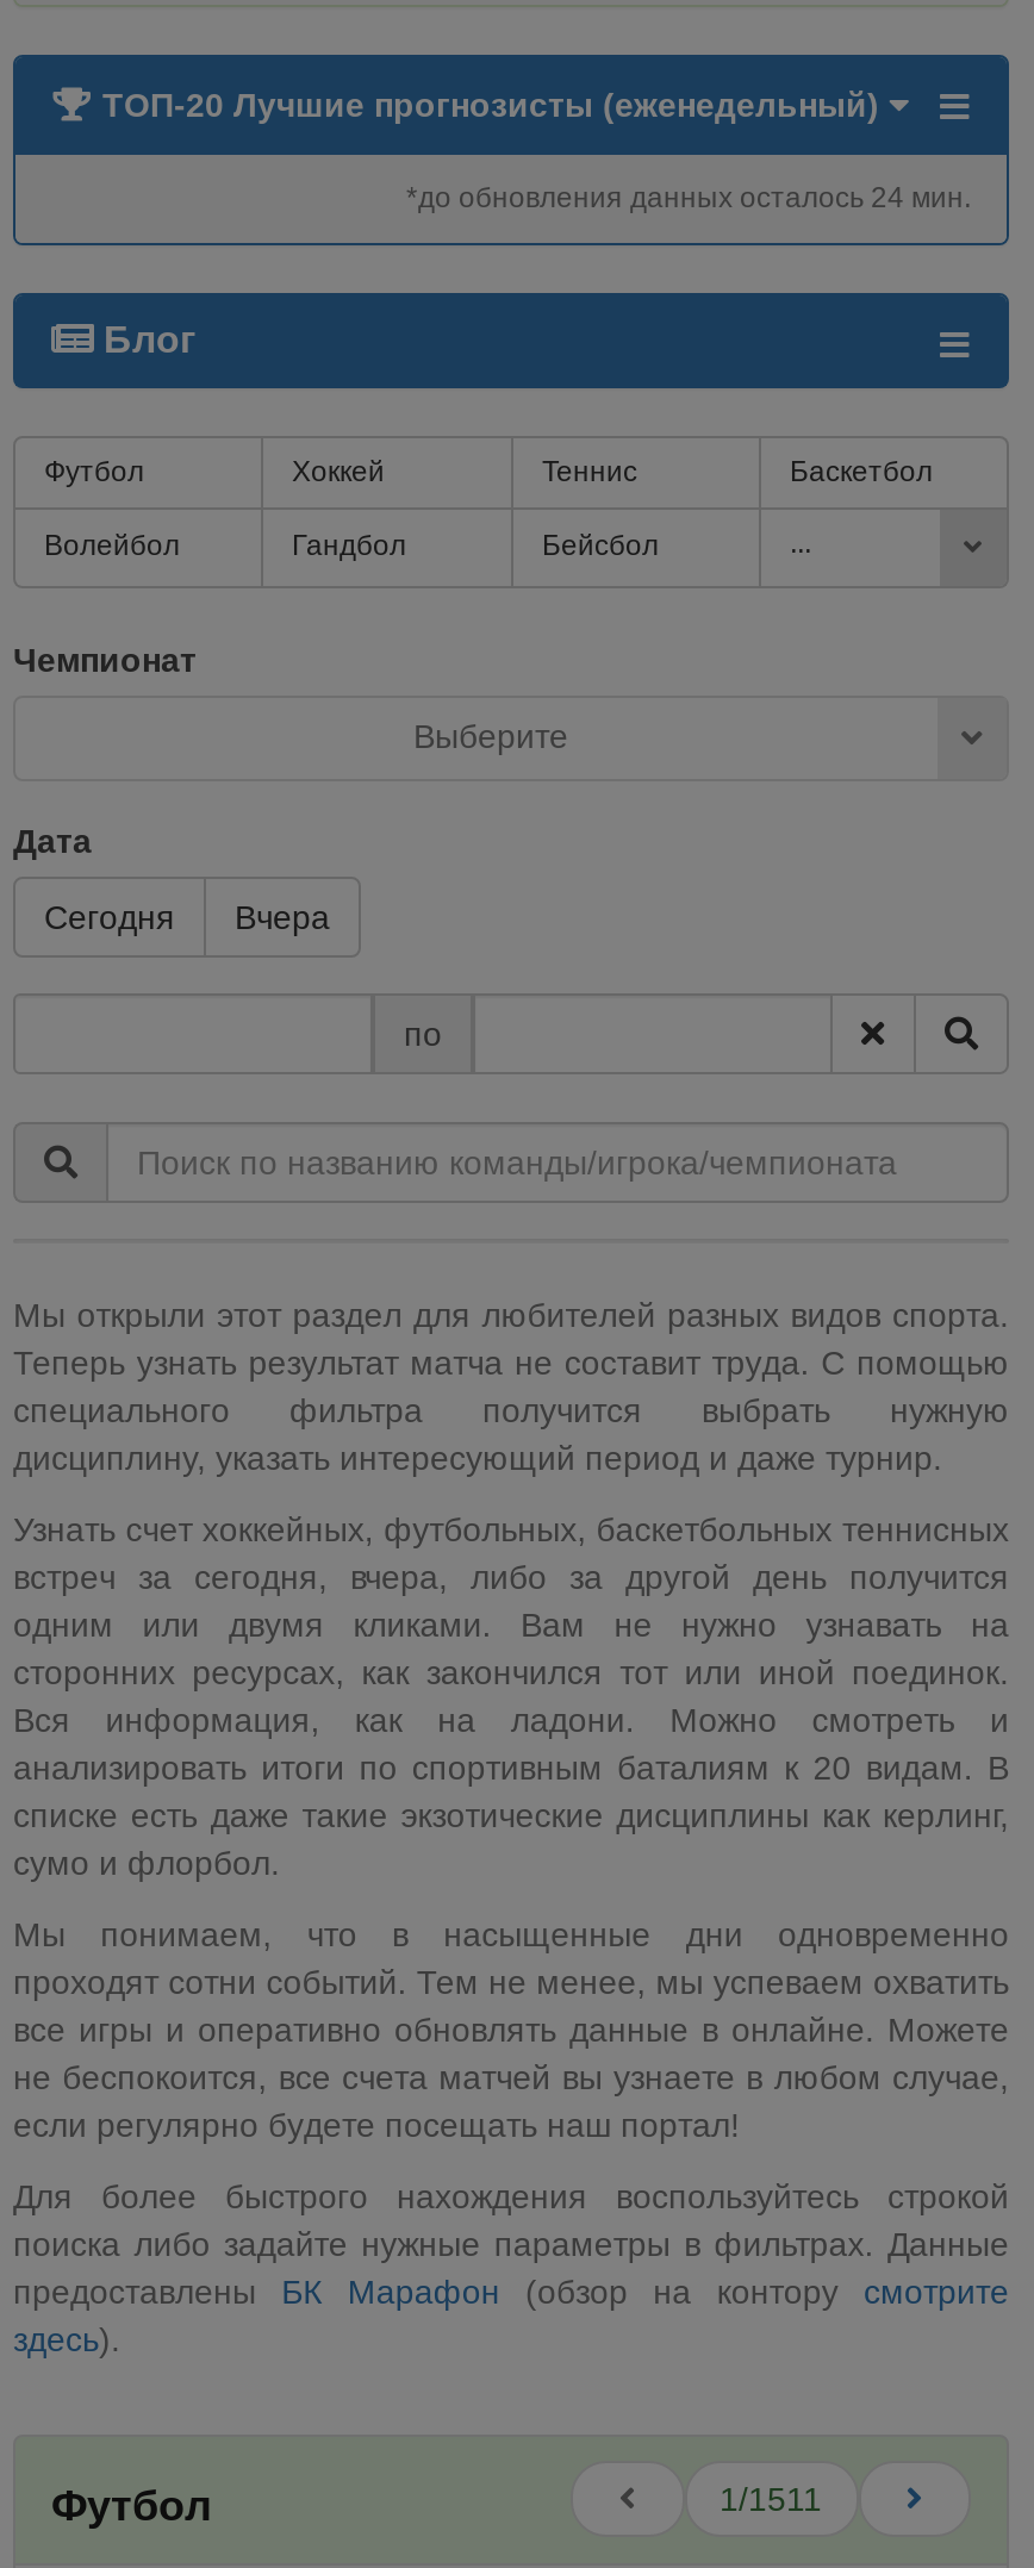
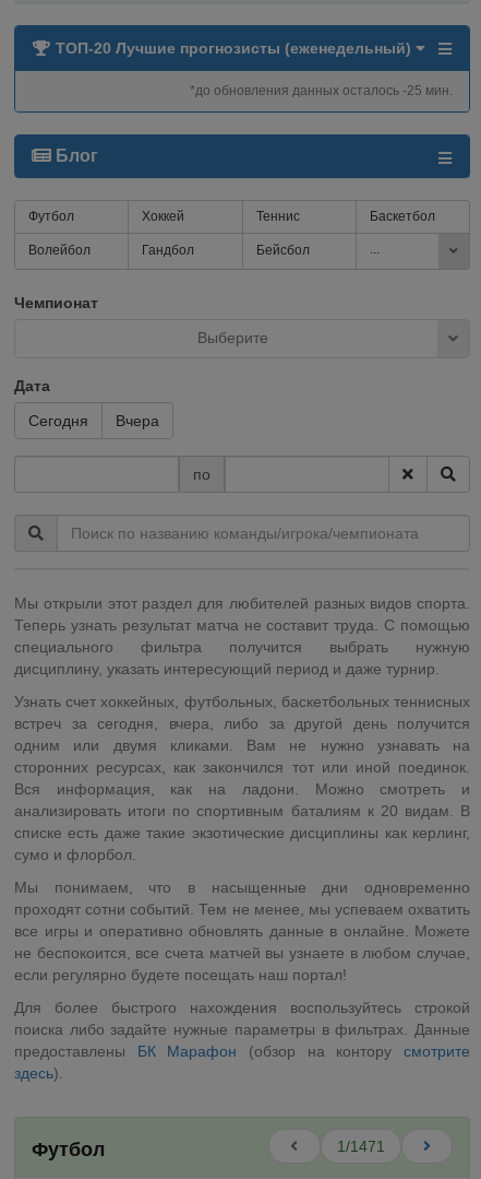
[406,181,971,214] *до обновления данных осталось 24 мин. -> [190,83,453,98] *до обновления данных осталось -25 мин.
[720,2480,822,2518] 1/1511 -> [336,1137,384,1155] 1/1471

